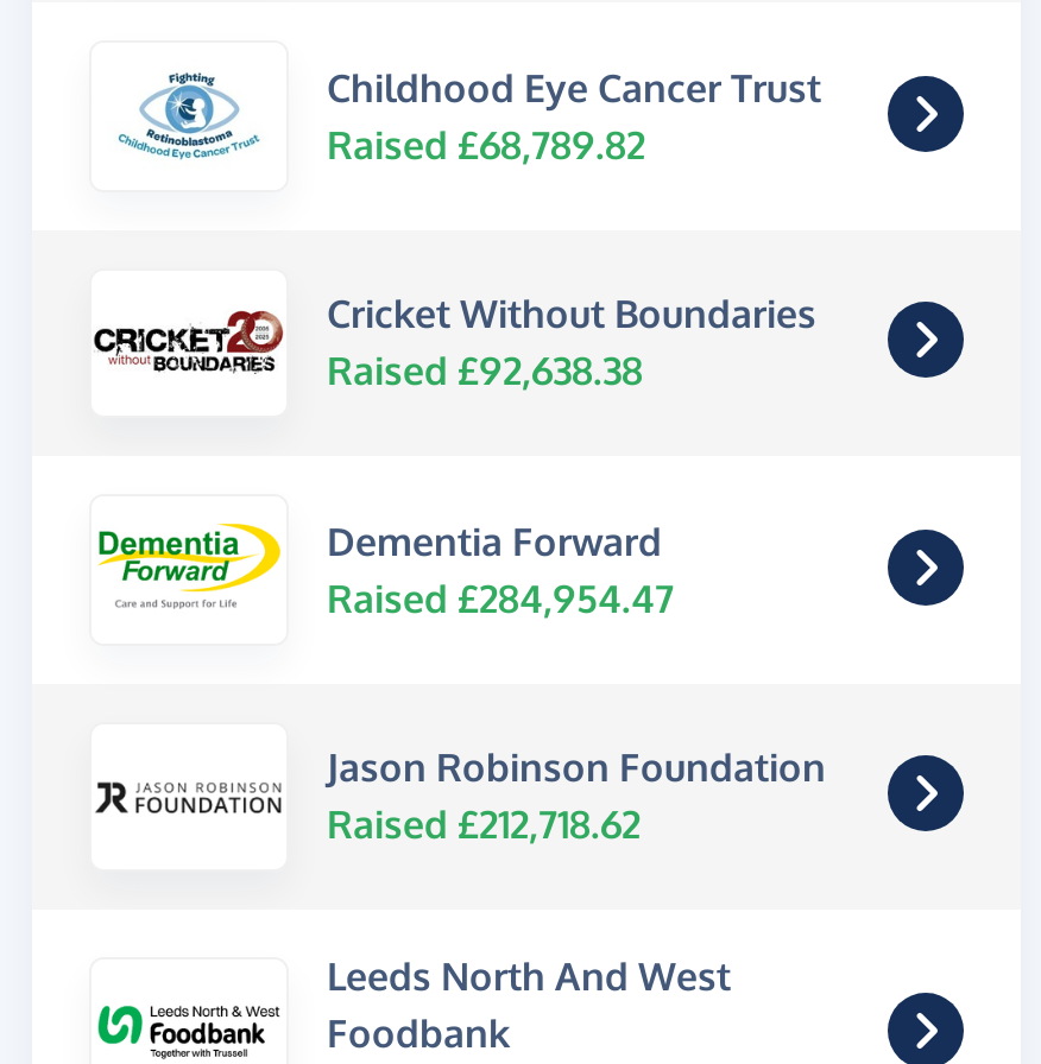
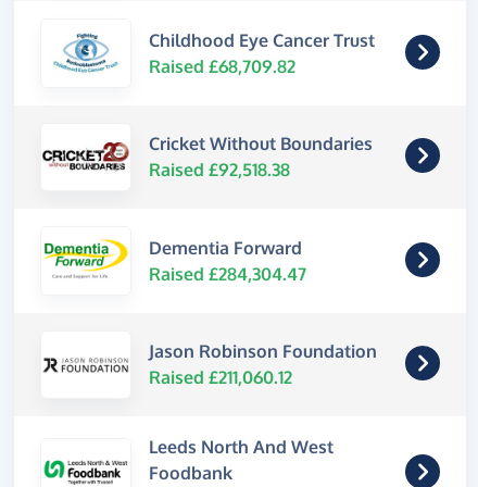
[327,121,645,168] Raised £68,789.82 -> [149,55,295,77] Raised £68,709.82
[327,347,643,395] Raised £92,638.38 -> [149,159,290,181] Raised £92,518.38
[327,574,674,622] Raised £284,954.47 -> [149,263,306,285] Raised £284,304.47
[327,801,641,848] Raised £212,718.62 -> [149,367,292,388] Raised £211,060.12

